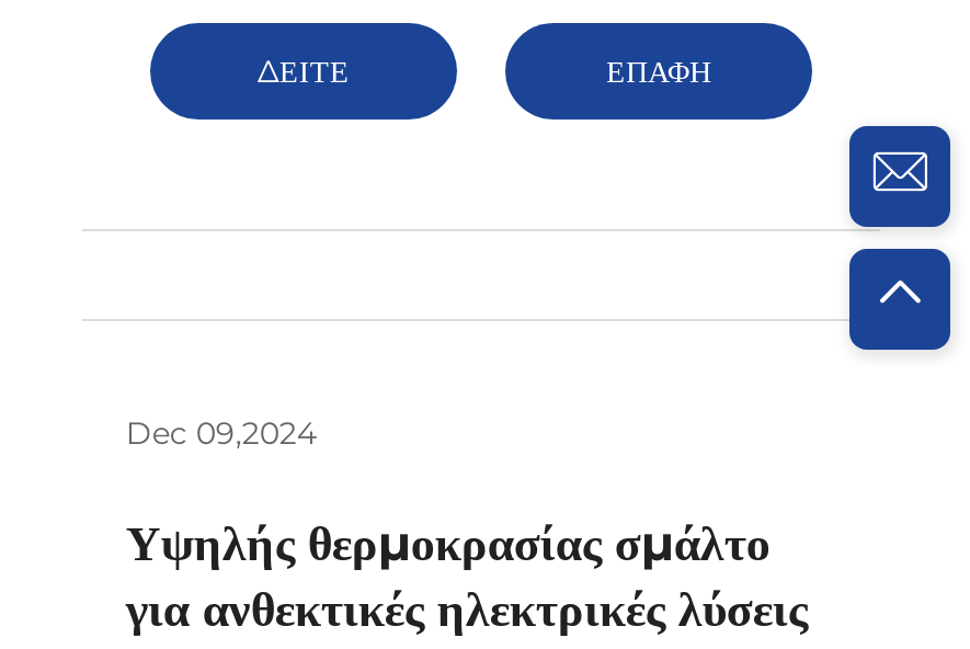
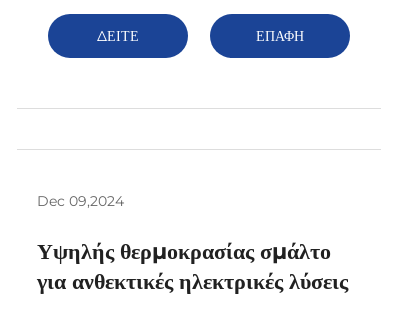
[847,124,955,231] [image] -> none
[847,247,955,354] [image] -> none

